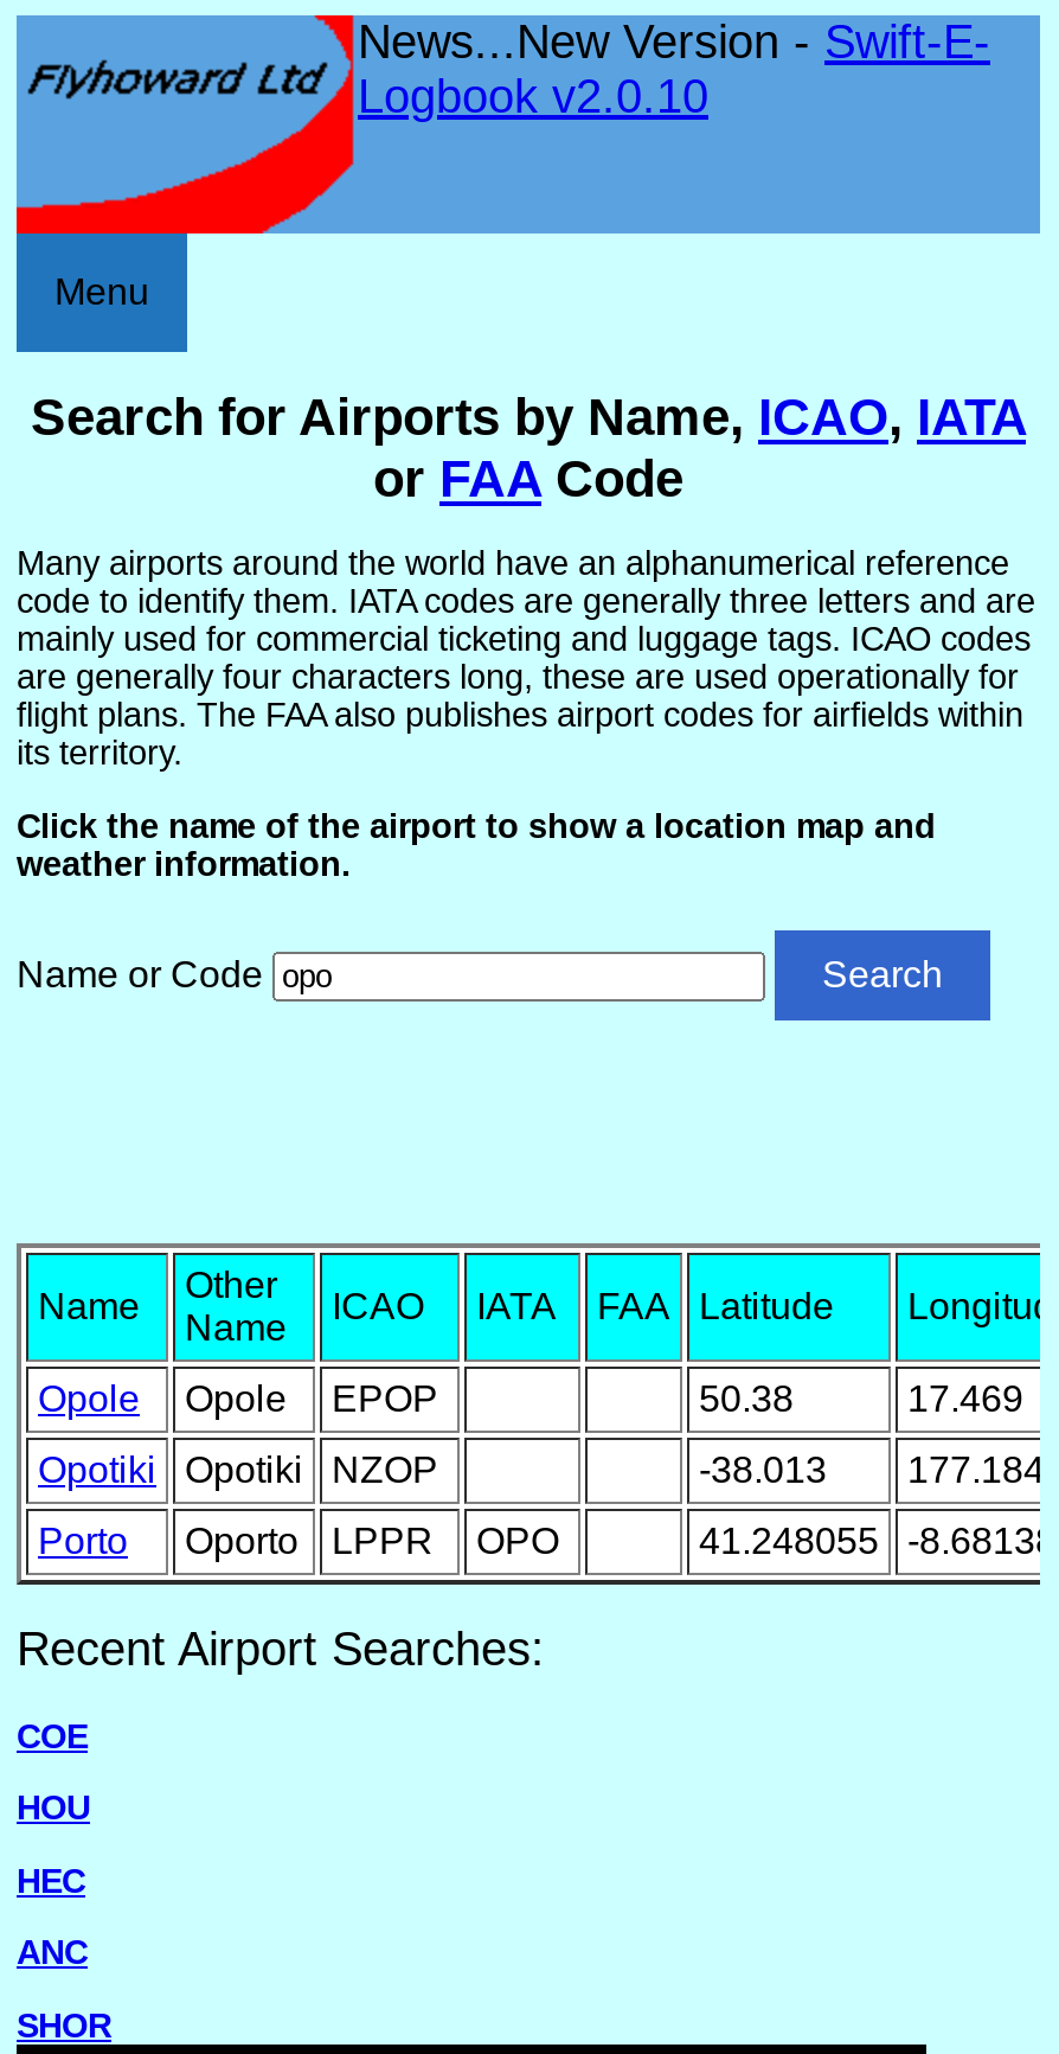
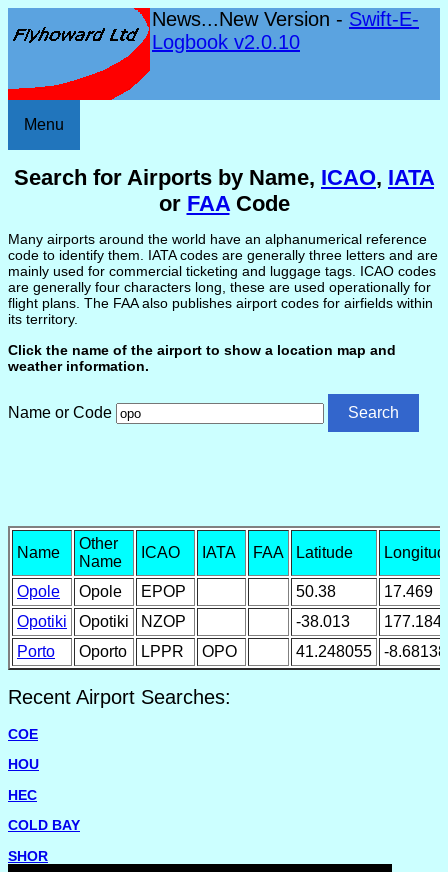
[17,1934,88,1972] ANC -> [8,817,80,833] COLD BAY

